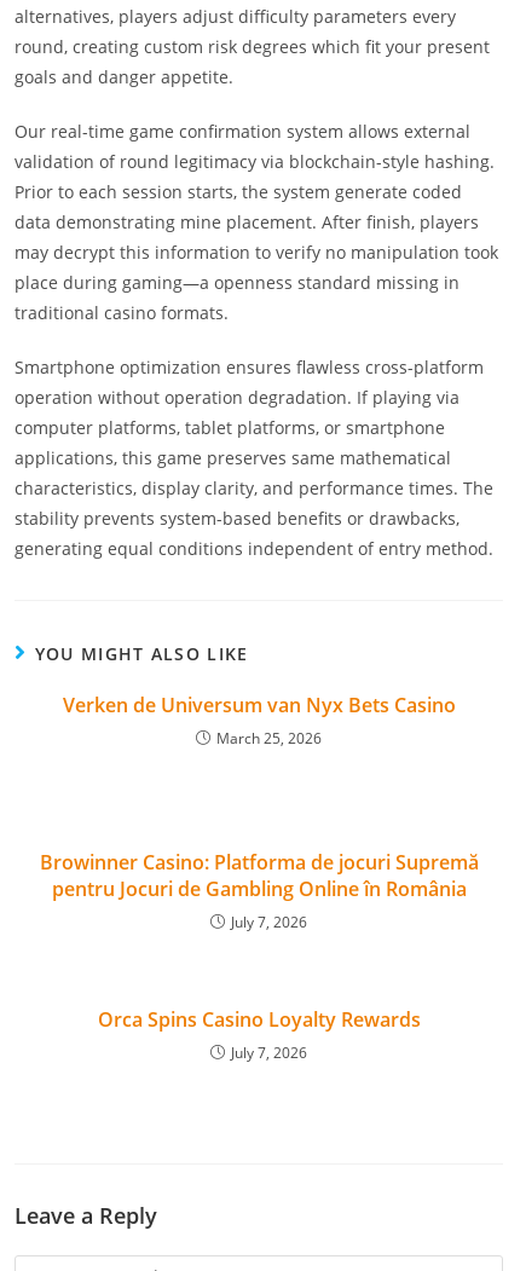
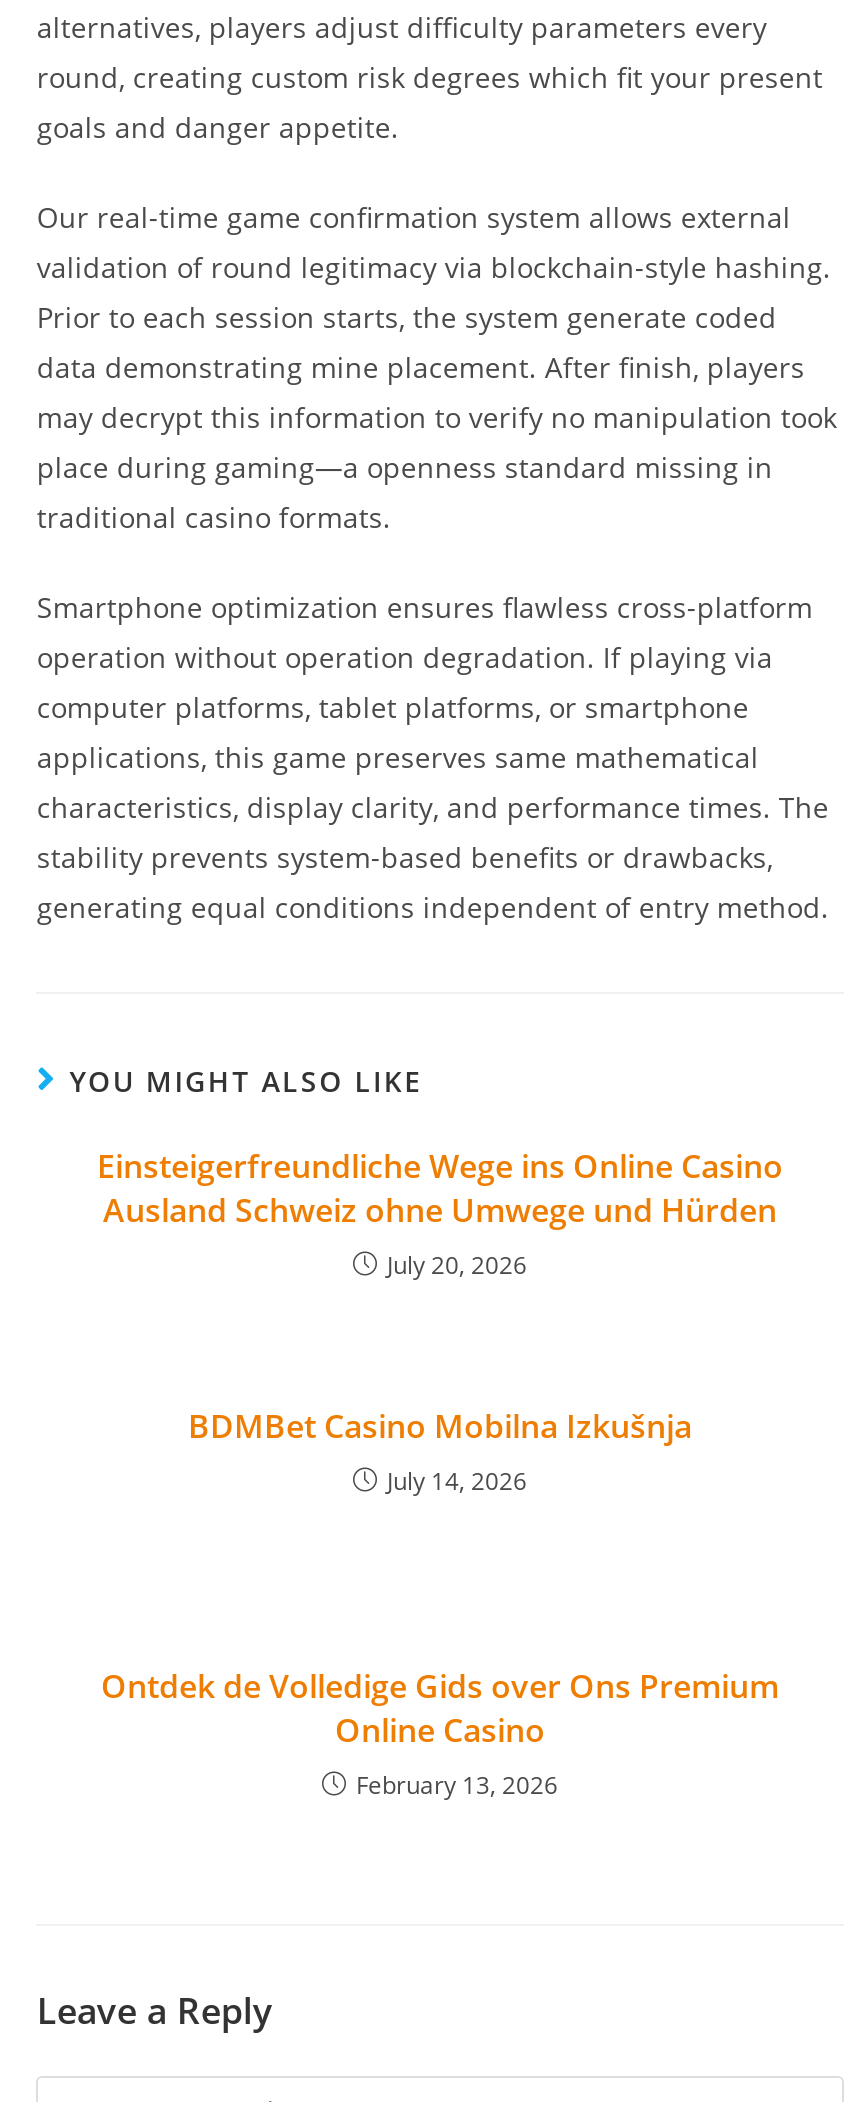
[62,692,455,749] Verken de Universum van Nyx Bets Casino | March 25, 2026 -> [97,1144,783,1282] Einsteigerfreundliche Wege ins Online Casino | Ausland Schweiz ohne Umwege und Hürden | July 20, 2026
[39,849,478,932] Browinner Casino: Platforma de jocuri Supremă | pentru Jocuri de Gambling Online în România | July 7, 2026 -> [188,1404,692,1498] BDMBet Casino Mobilna Izkušnja | July 14, 2026
[97,1006,420,1063] Orca Spins Casino Loyalty Rewards | July 7, 2026 -> [101,1664,779,1802] Ontdek de Volledige Gids over Ons Premium | Online Casino | February 13, 2026

